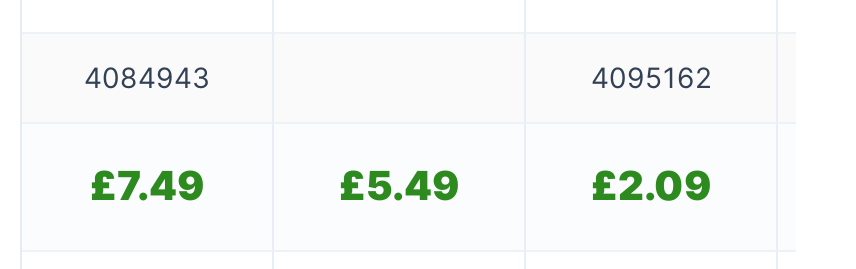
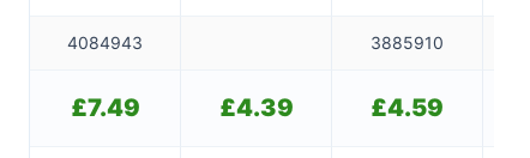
[591,60,711,94] 4095162 -> [371,32,444,53] 3885910
[338,162,460,210] £5.49 -> [219,93,293,122] £4.39
[590,162,712,210] £2.09 -> [371,93,444,122] £4.59

